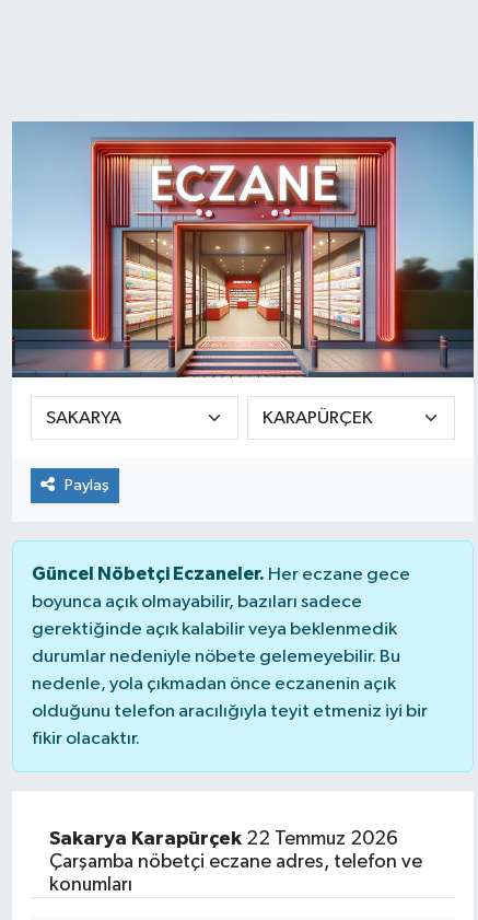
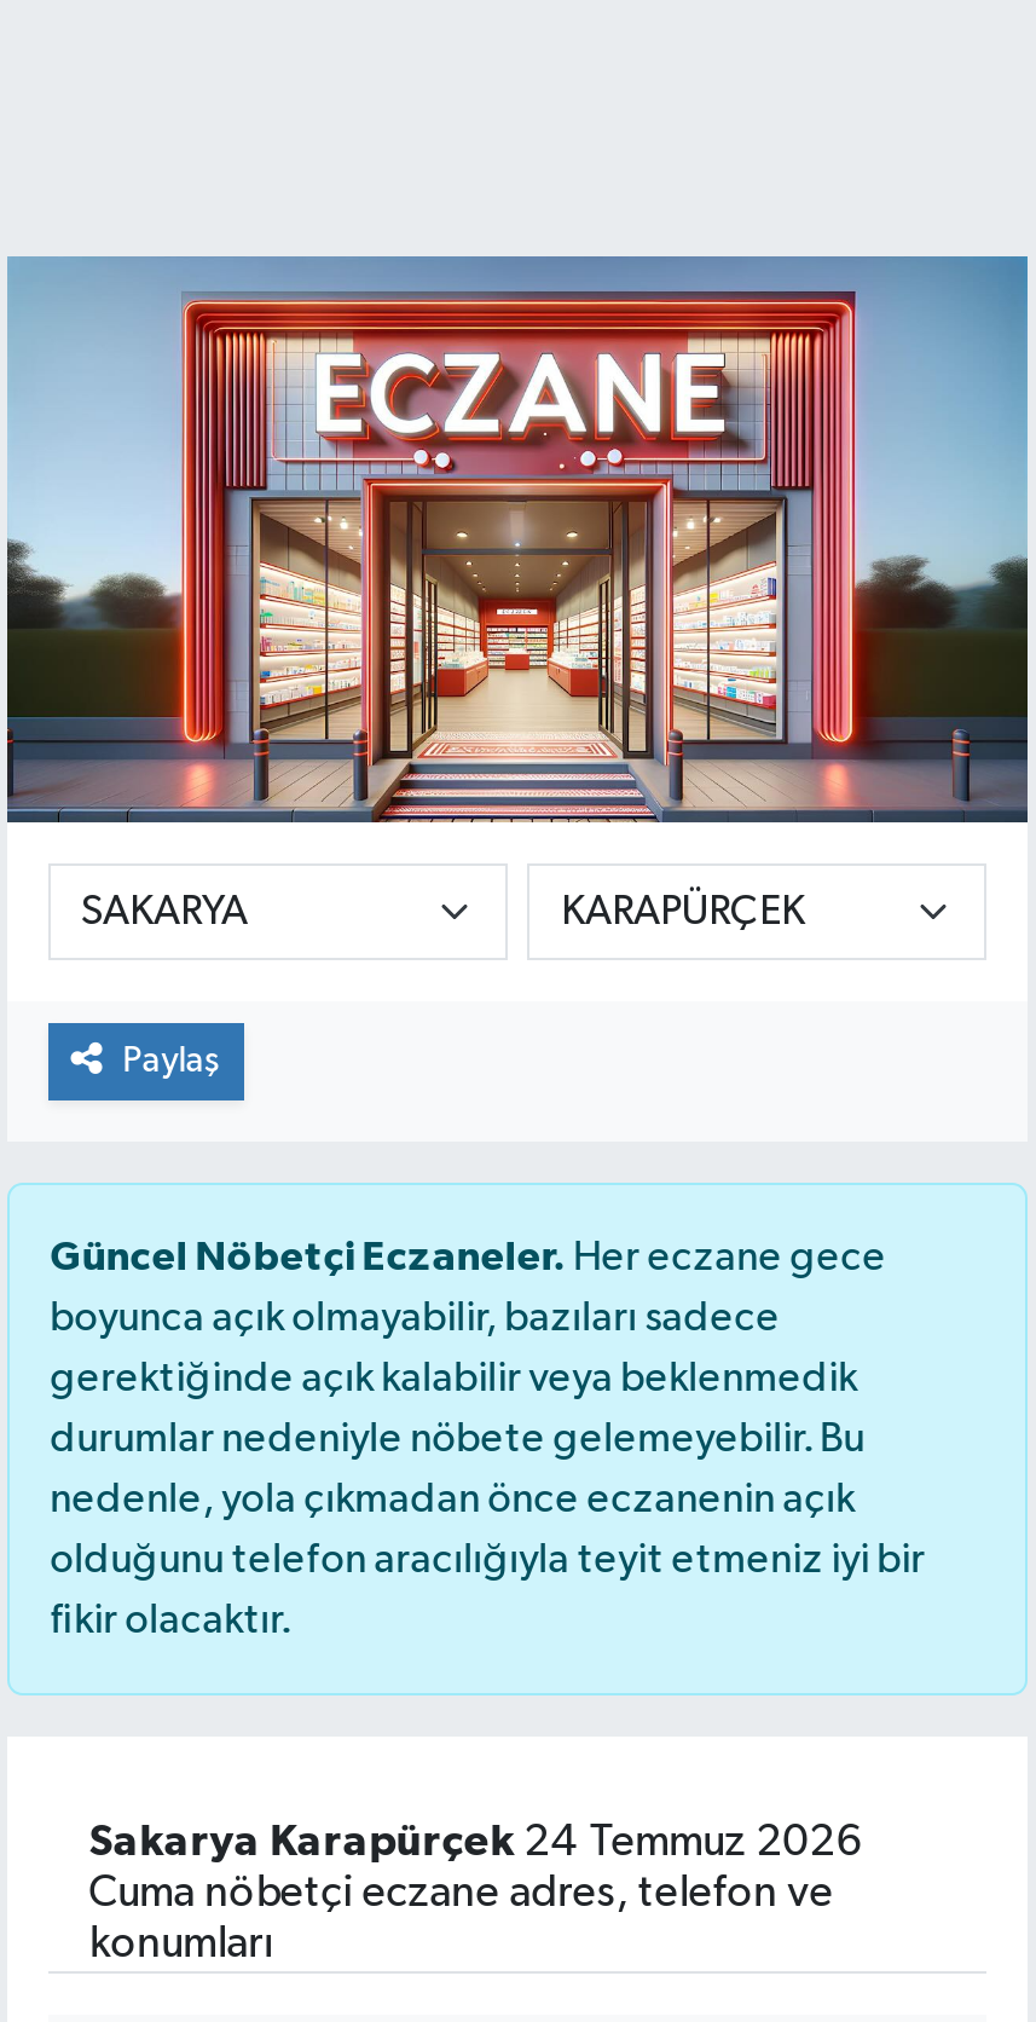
[49,829,398,849] Sakarya Karapürçek 22 Temmuz 2026 -> [89,1821,863,1865] Sakarya Karapürçek 24 Temmuz 2026
[49,852,422,872] Çarşamba nöbetçi eczane adres, telefon ve -> [89,1872,834,1916] Cuma nöbetçi eczane adres, telefon ve

